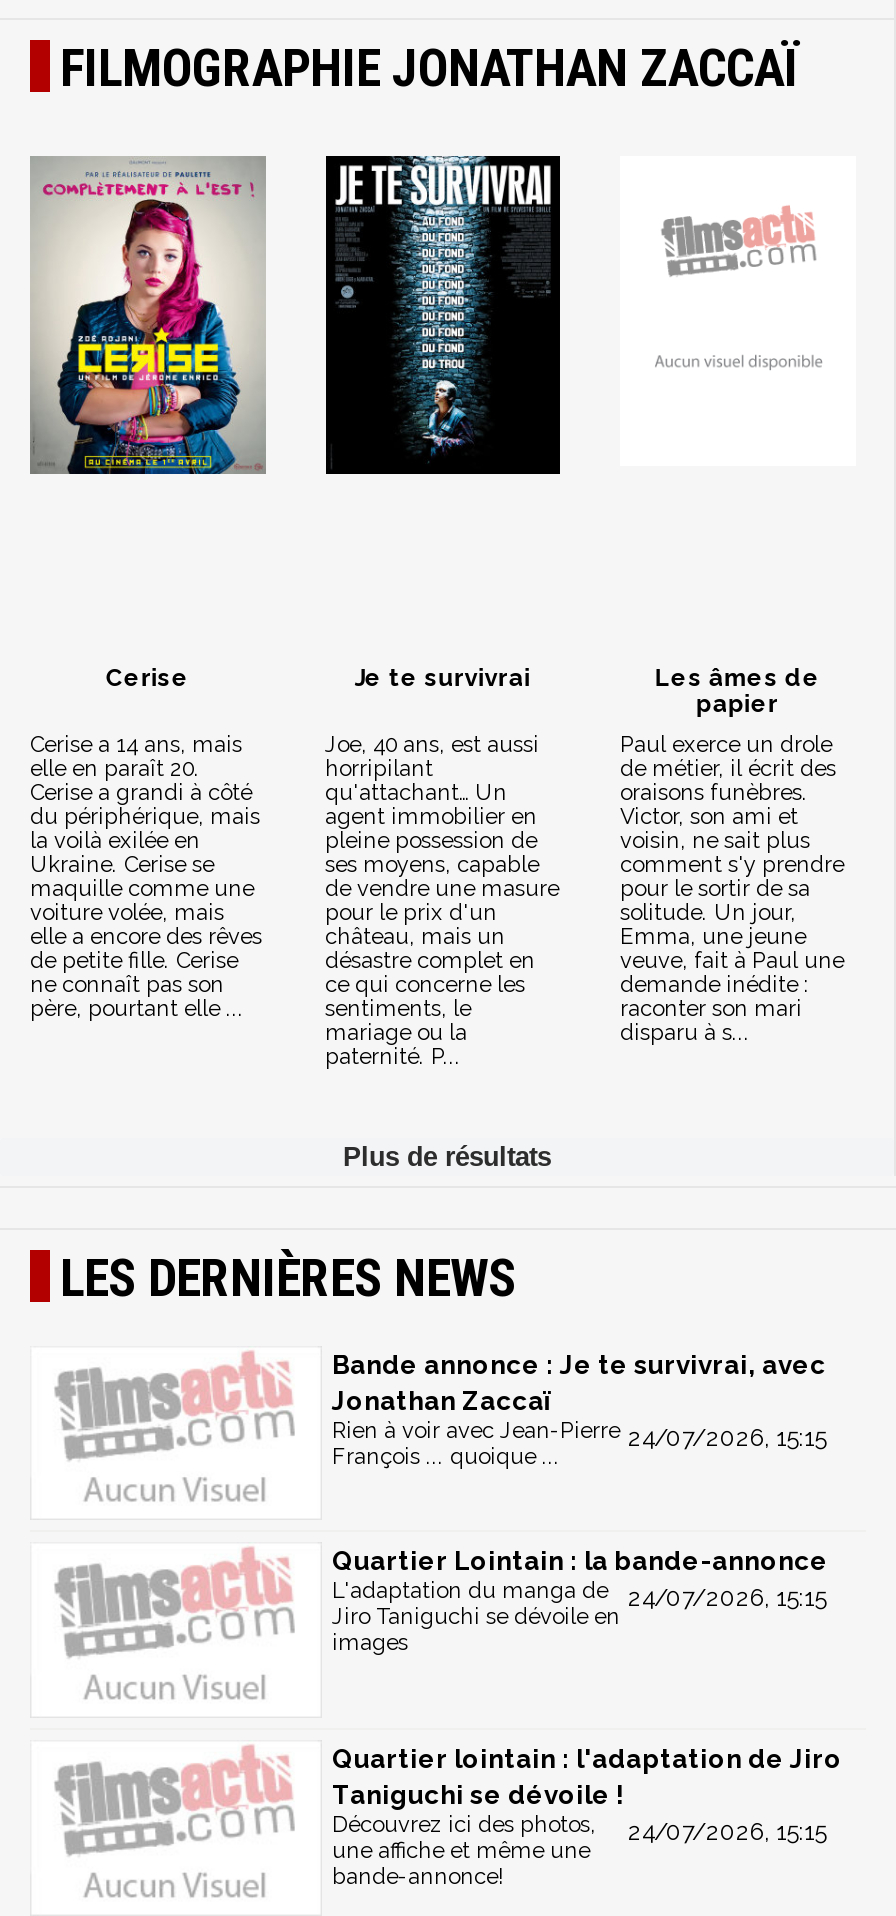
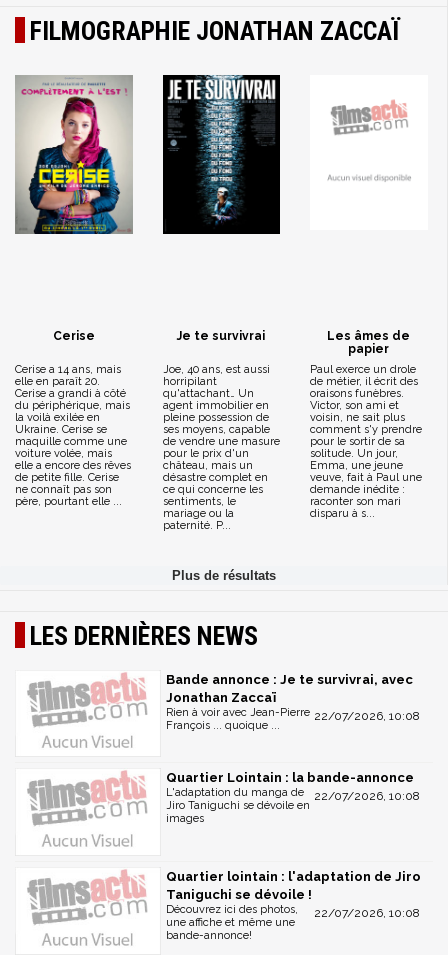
[332,1417,826,1451] Rien à voir avec Jean-Pierre 24/07/2026, 15:15 -> [166,706,420,723] Rien à voir avec Jean-Pierre 22/07/2026, 10:08
[332,1579,826,1613] L'adaptation du manga de 24/07/2026, 15:15 -> [166,786,420,803] L'adaptation du manga de 22/07/2026, 10:08
[332,1812,826,1846] Découvrez ici des photos, 24/07/2026, 15:15 -> [166,903,420,920] Découvrez ici des photos, 22/07/2026, 10:08

